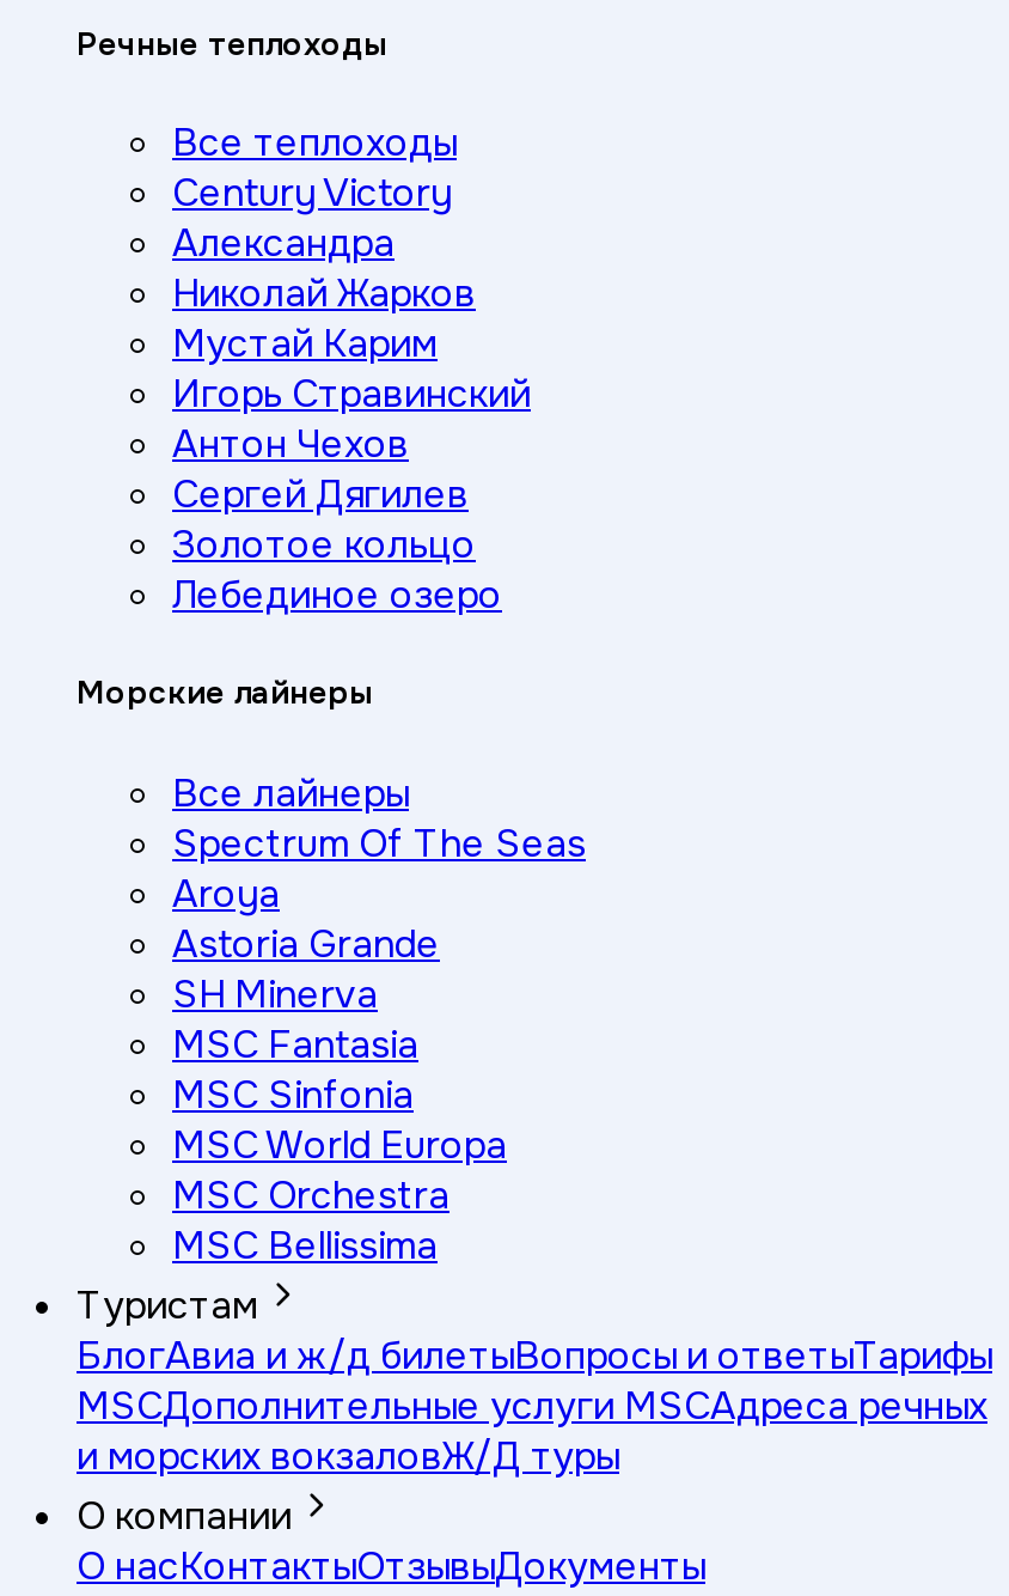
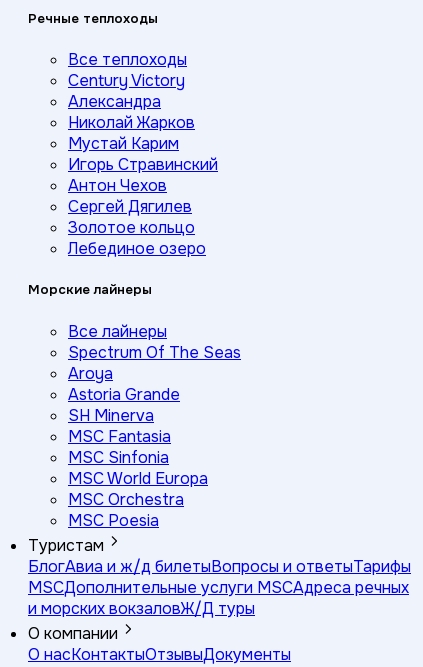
[172,1220,438,1270] MSC Bellissima -> [68,510,159,531] MSC Poesia

